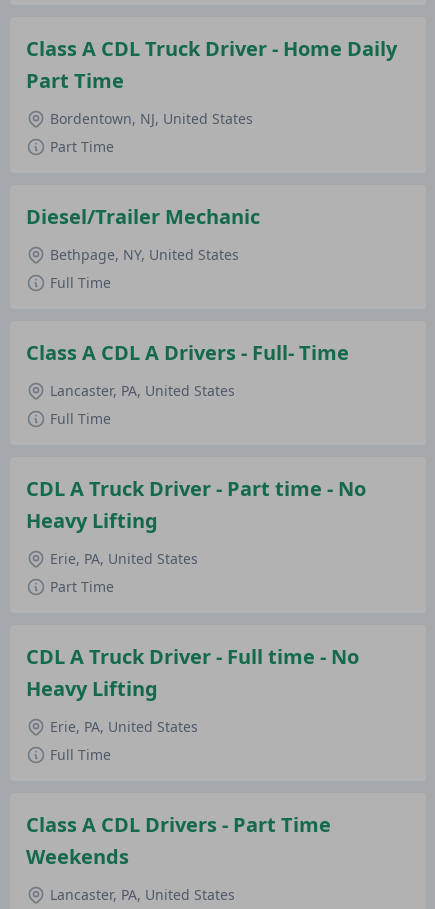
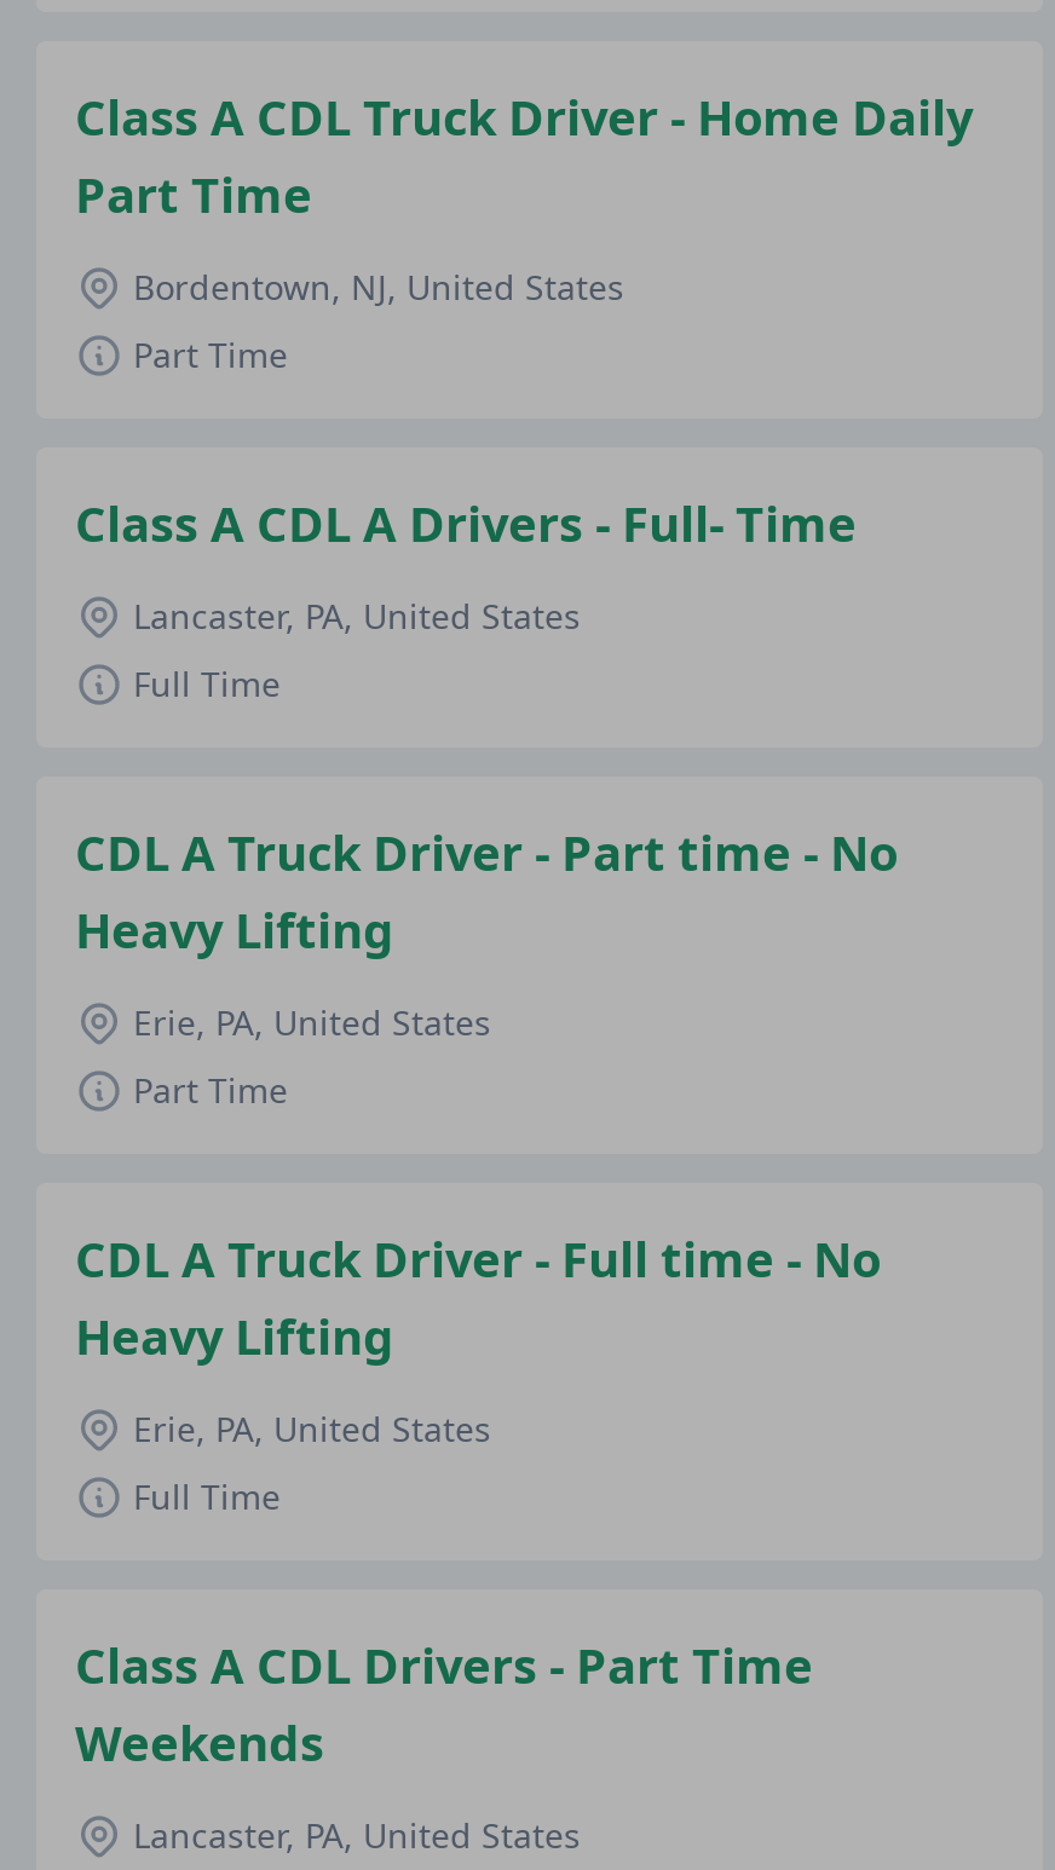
[26,203,260,292] Diesel/Trailer Mechanic | Bethpage, NY, United States | Full Time -> none

